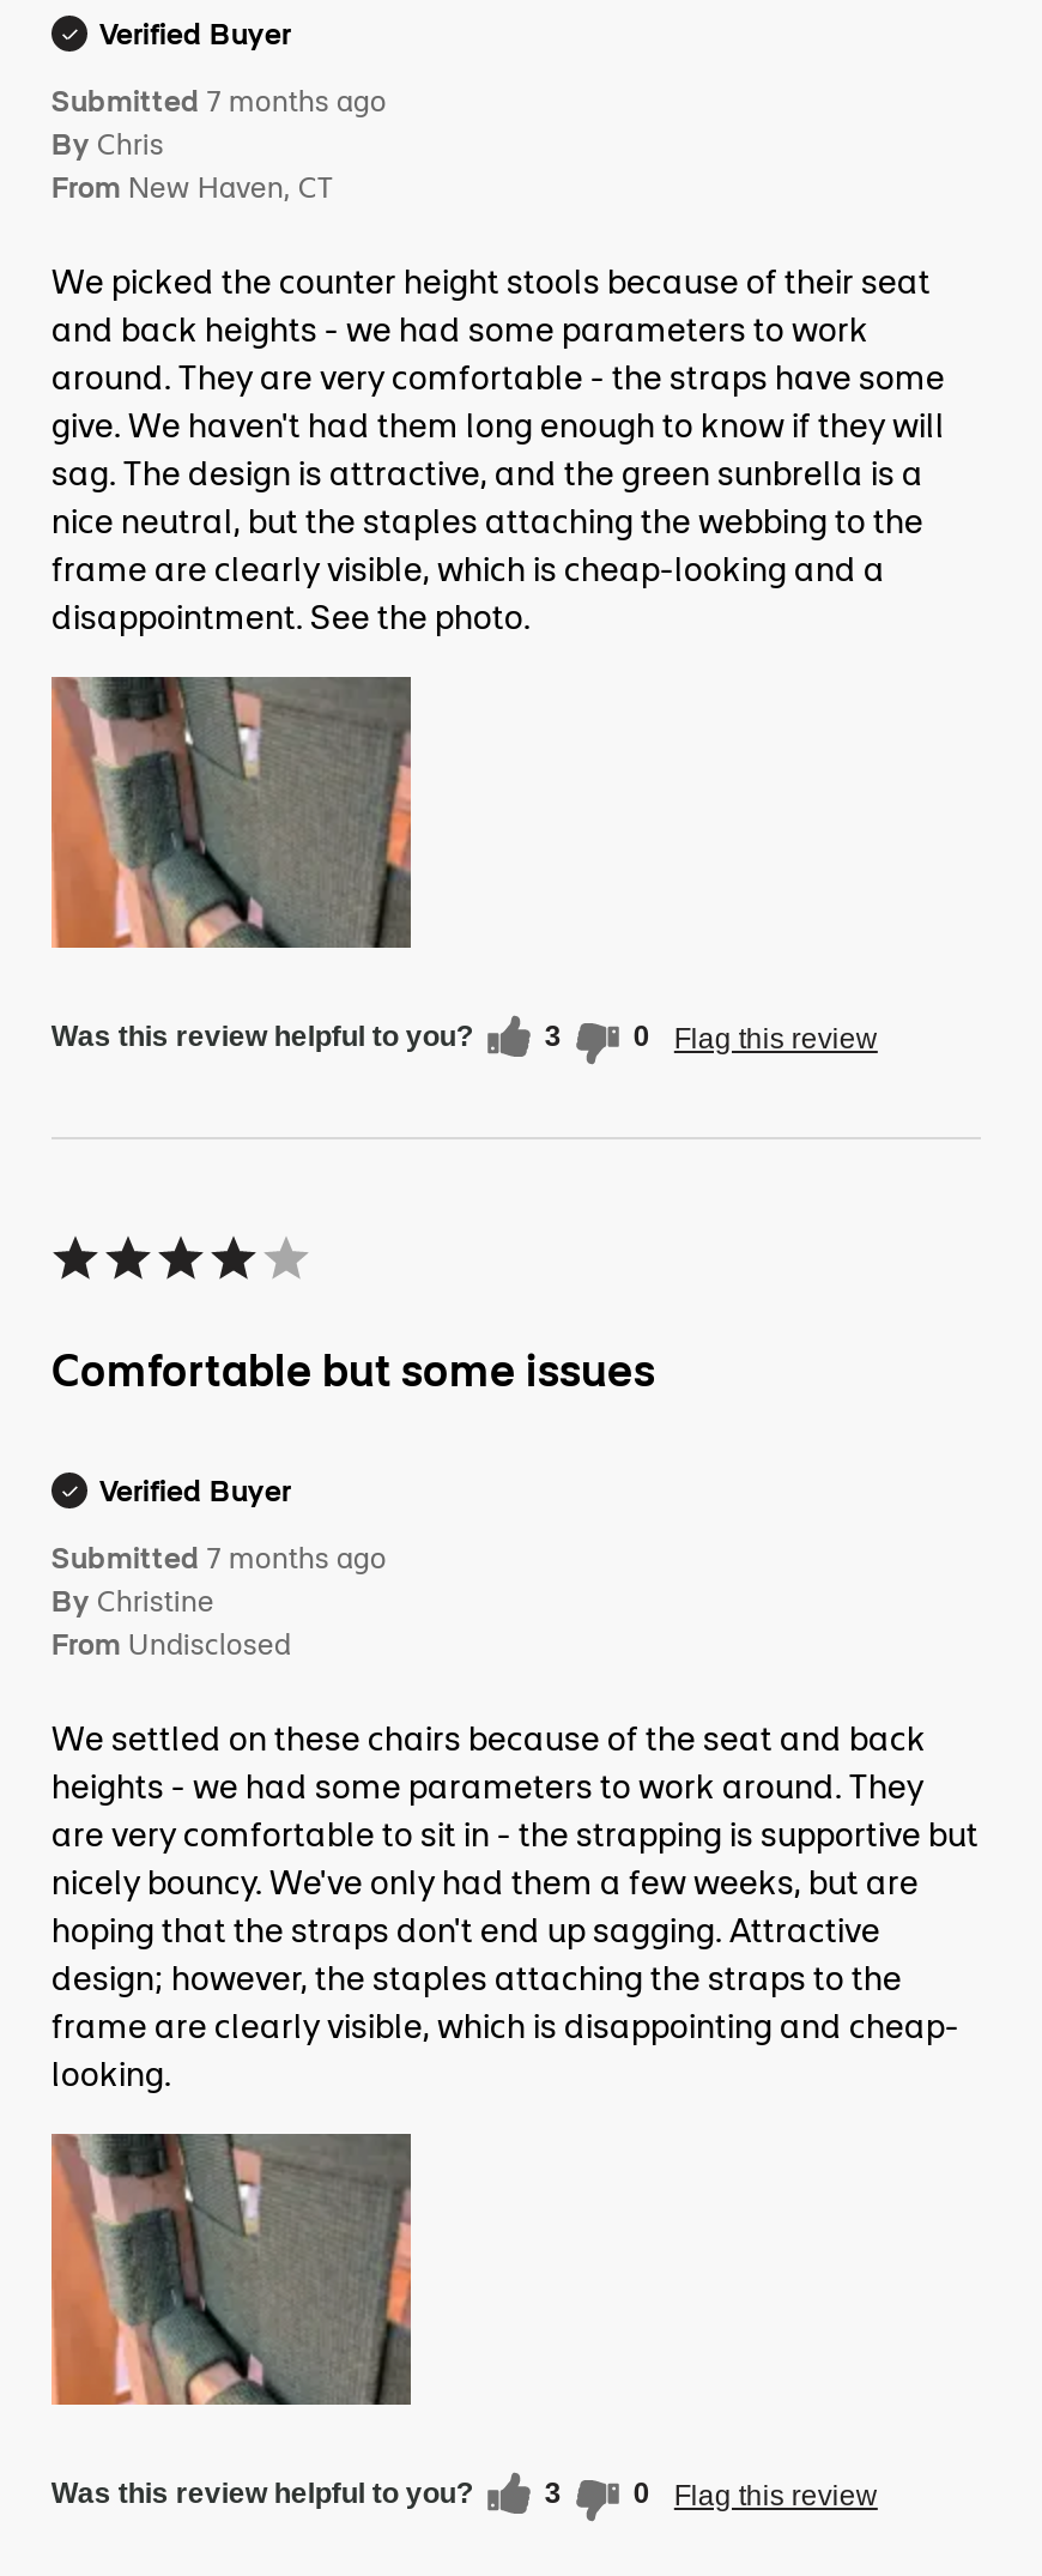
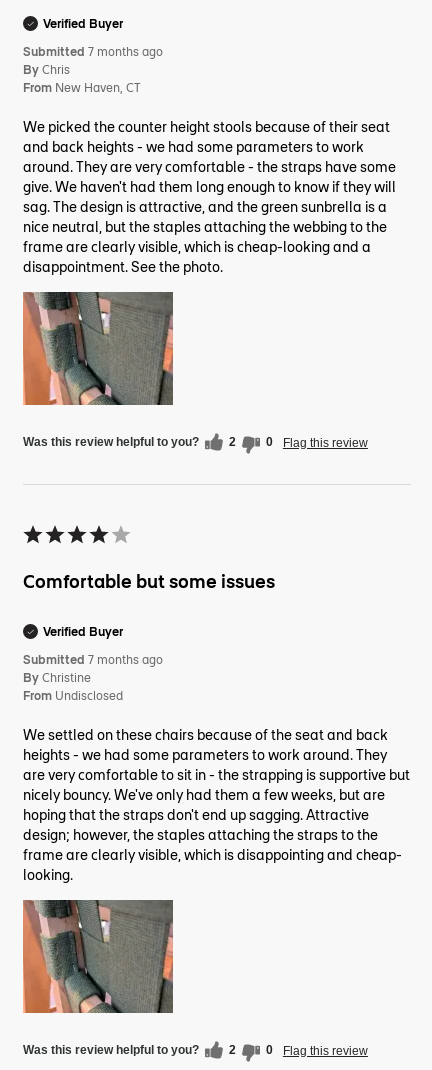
[545,1019,561,1053] 3 -> [229,435,236,449] 2
[545,2476,561,2510] 3 -> [229,1043,236,1057] 2

